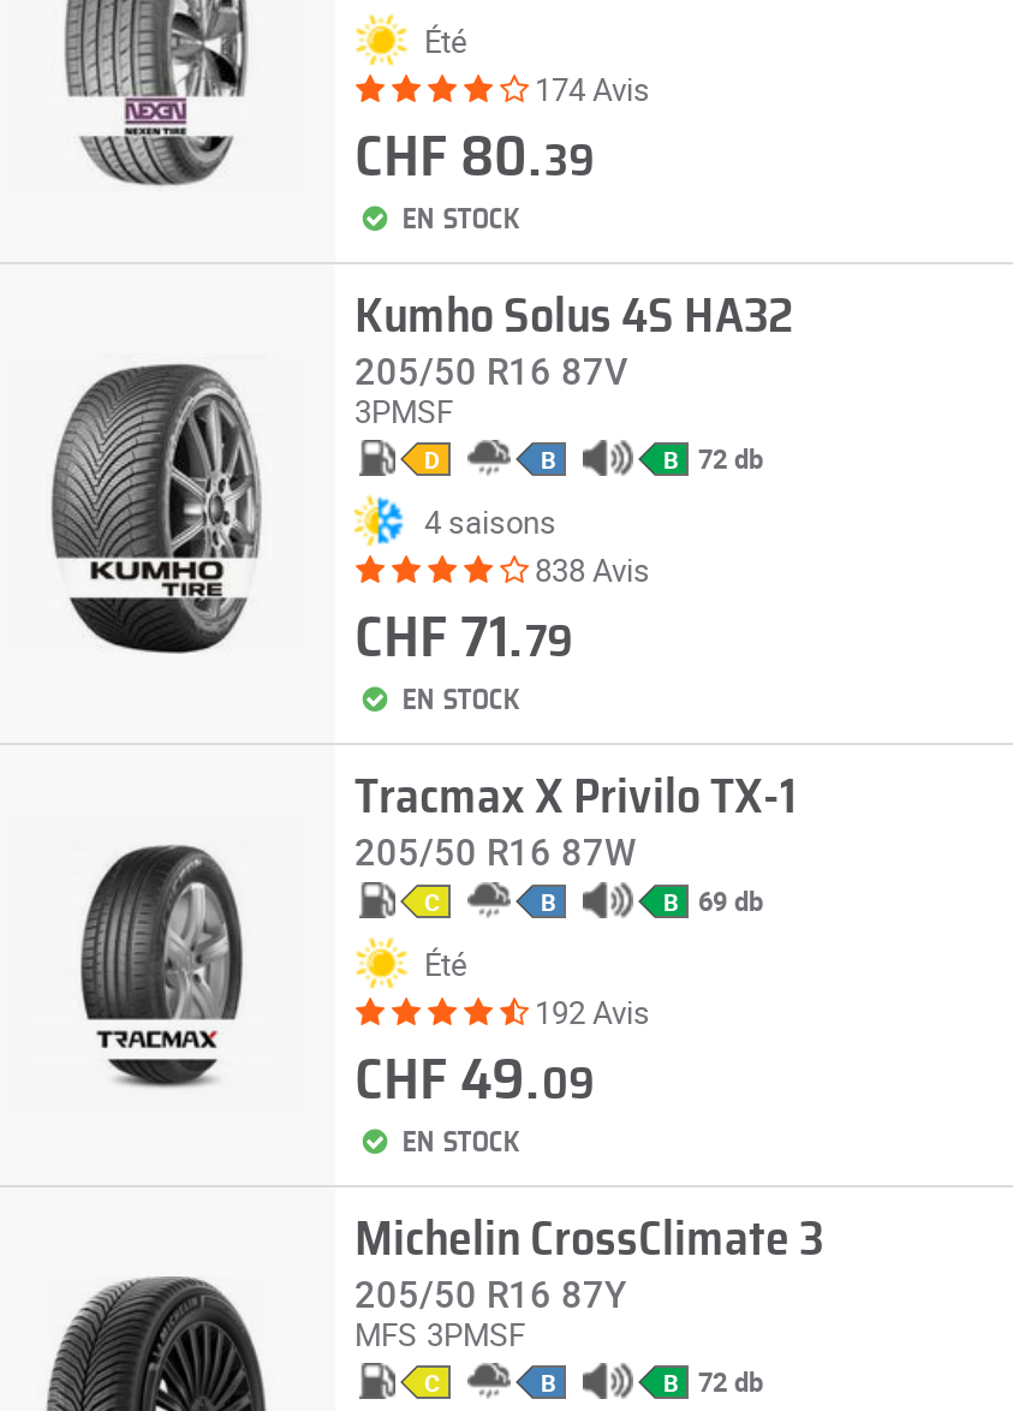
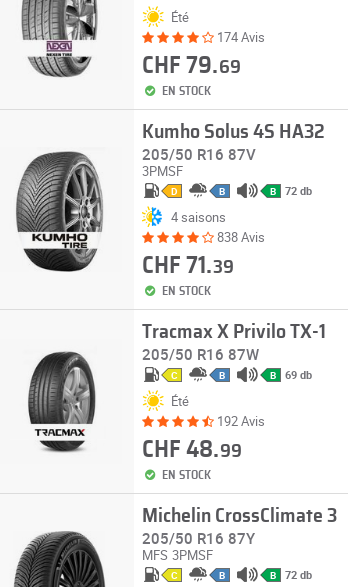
[354,130,595,187] CHF 80.39 -> [142,54,241,78] CHF 79.69
[354,611,573,668] CHF 71.79 -> [142,254,234,278] CHF 71.39
[354,1053,595,1111] CHF 49.09 -> [142,438,242,462] CHF 48.99

